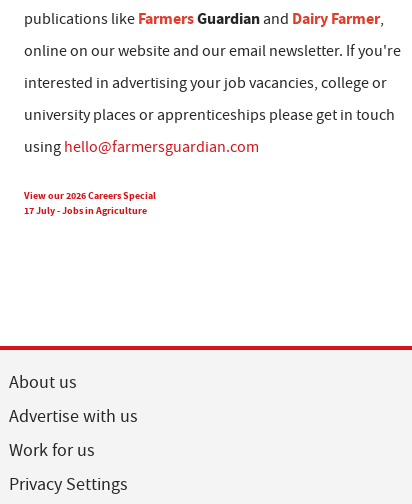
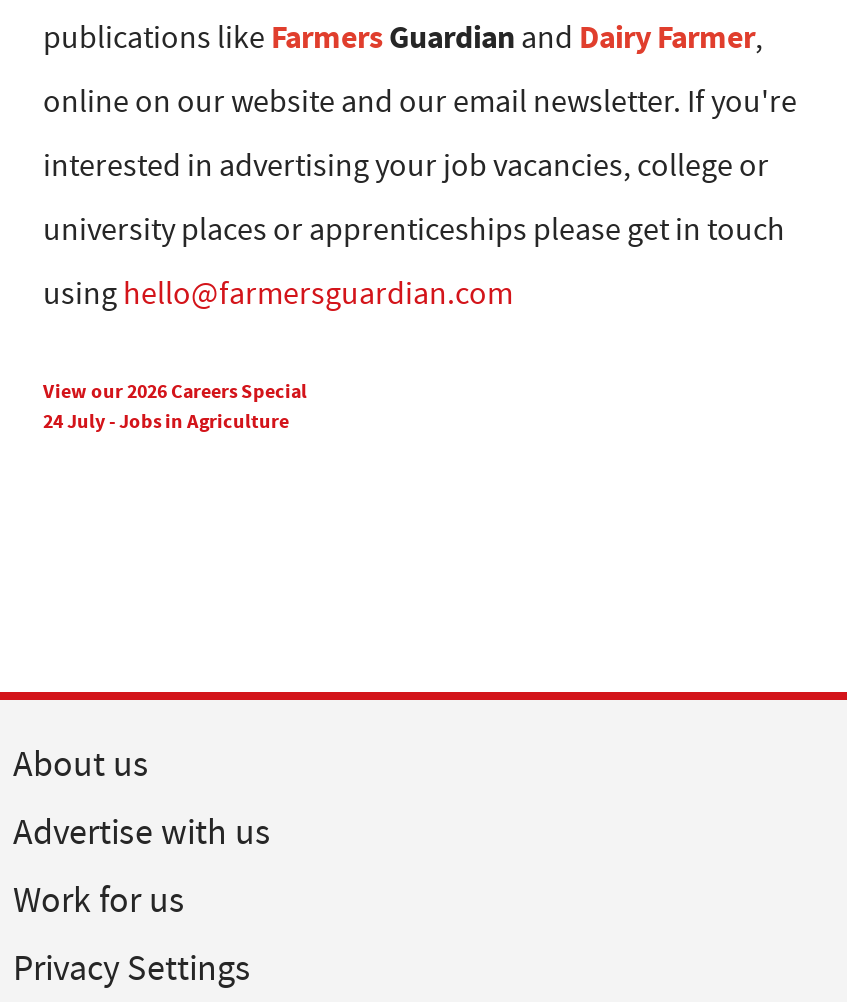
[24,204,147,217] 17 July - Jobs in Agriculture -> [43,408,289,434] 24 July - Jobs in Agriculture

